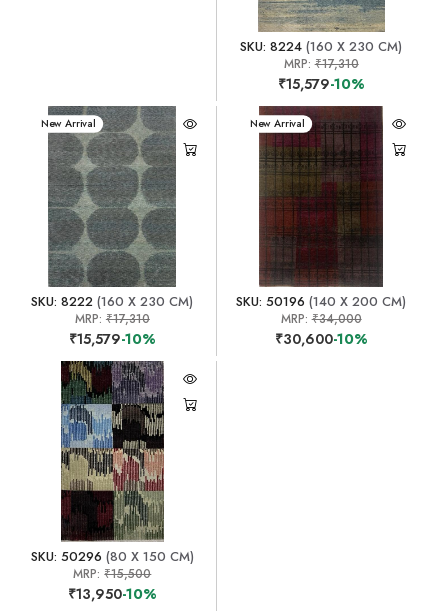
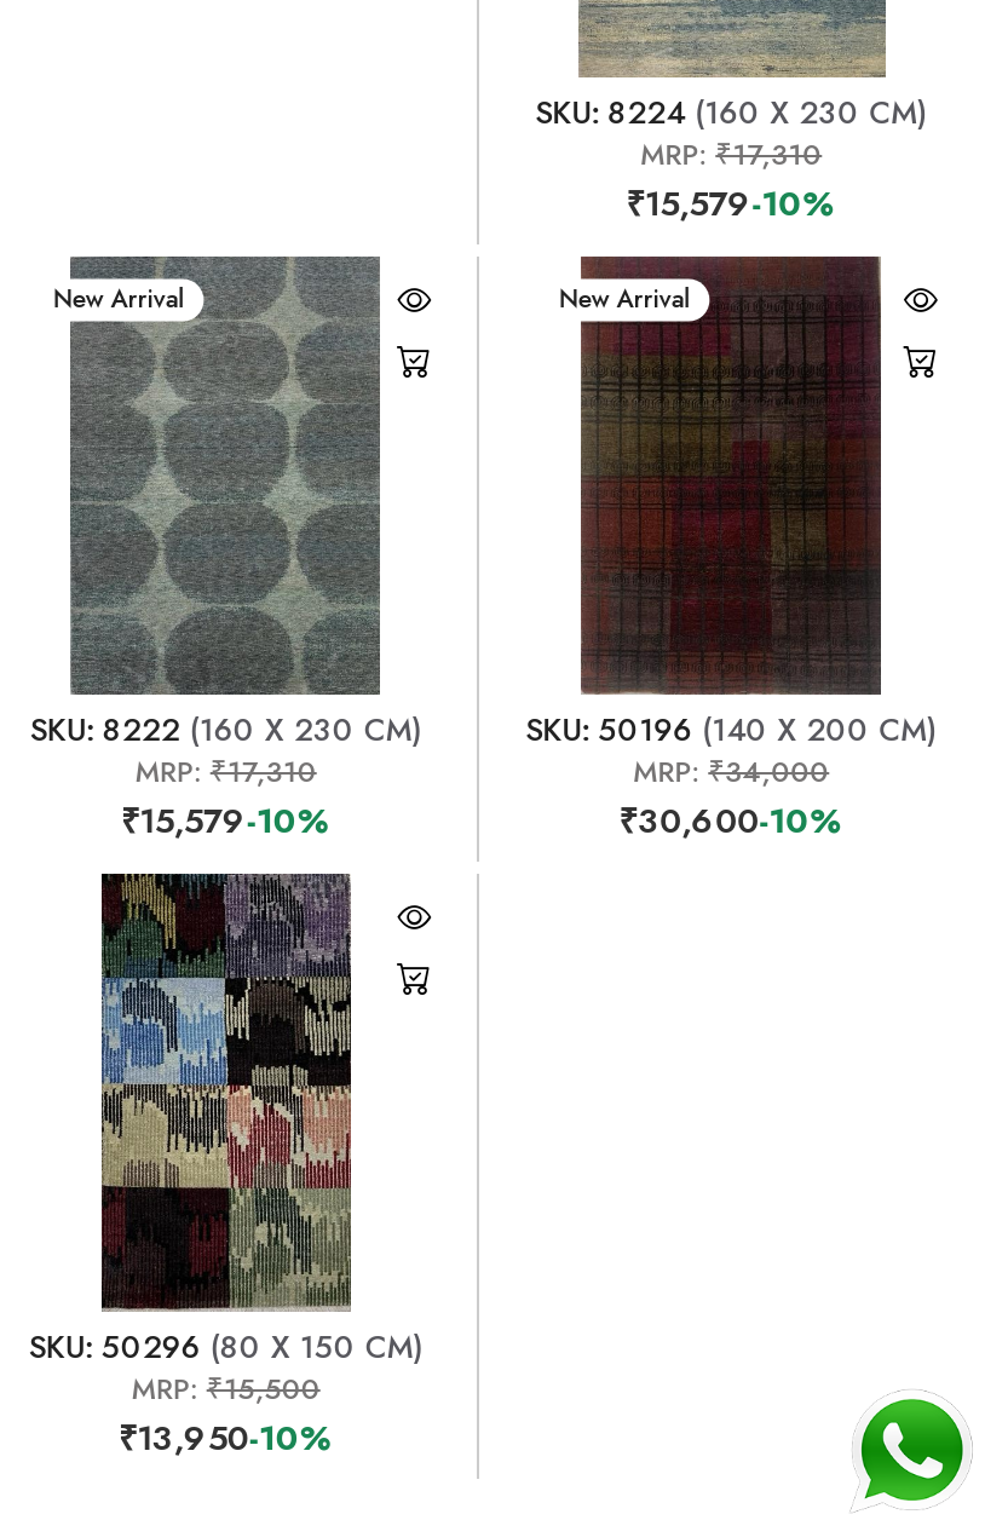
none -> [857,1397,966,1503] [image]

